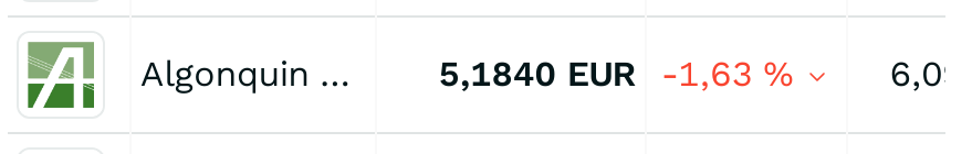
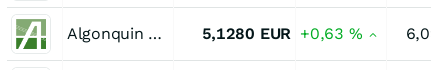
[438,53,794,95] 5,1840 EUR -1,63% -> [202,24,362,43] 5,1280 EUR +0,63%

